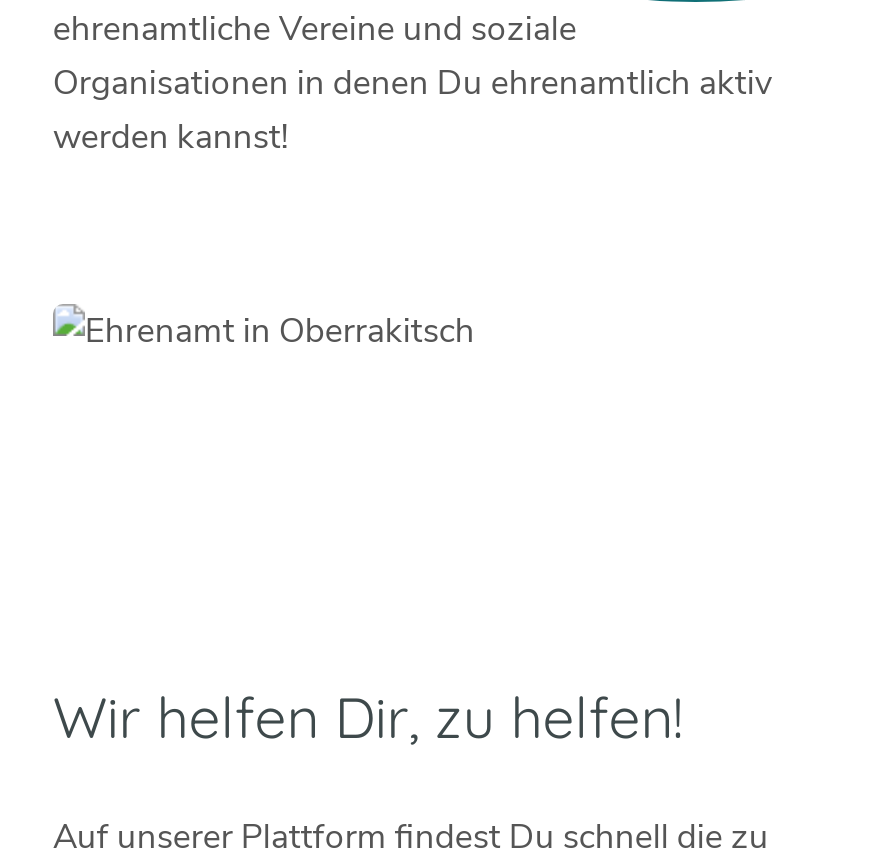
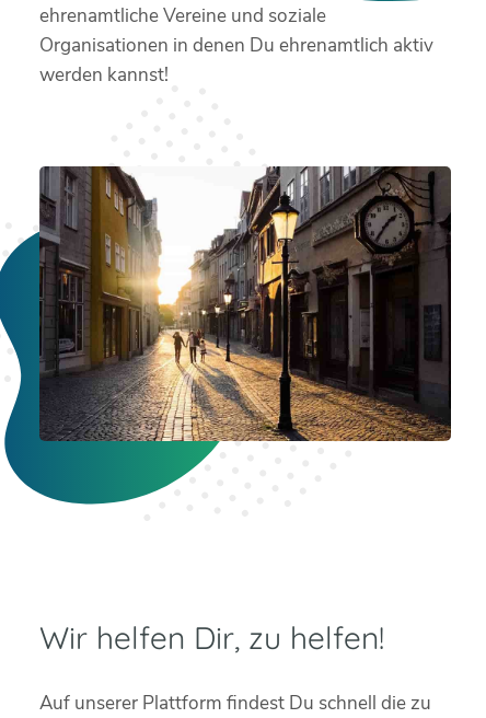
none -> [3,165,452,506] [image]

